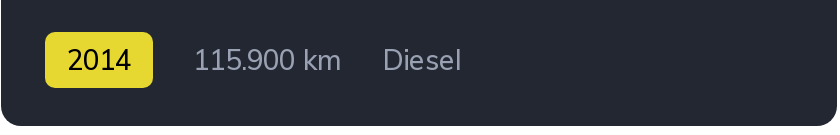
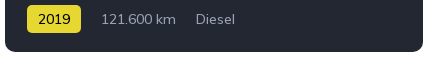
[67,41,343,77] 2014 | 115.900 km -> [38,10,176,28] 2019 | 121.600 km

